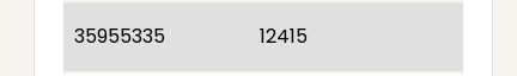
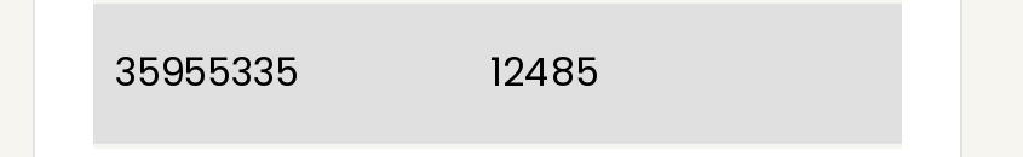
[260,23,308,50] 12415 -> [490,45,599,100] 12485

